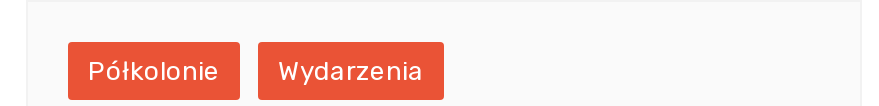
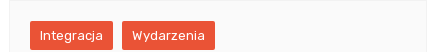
[88,56,220,86] Półkolonie -> [40,28,103,43] Integracja

